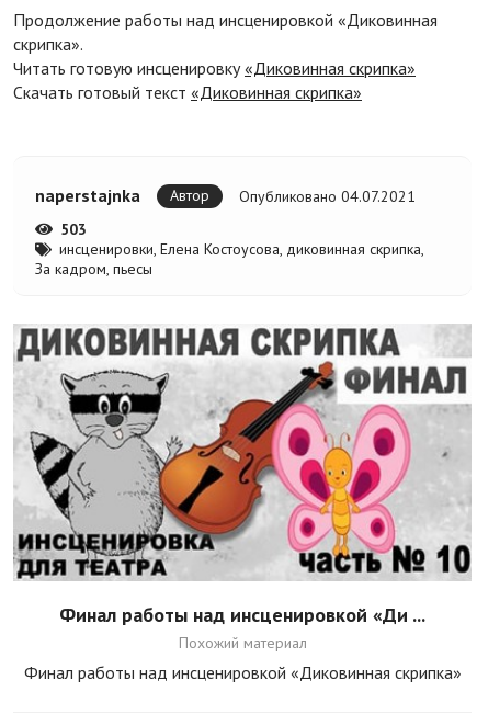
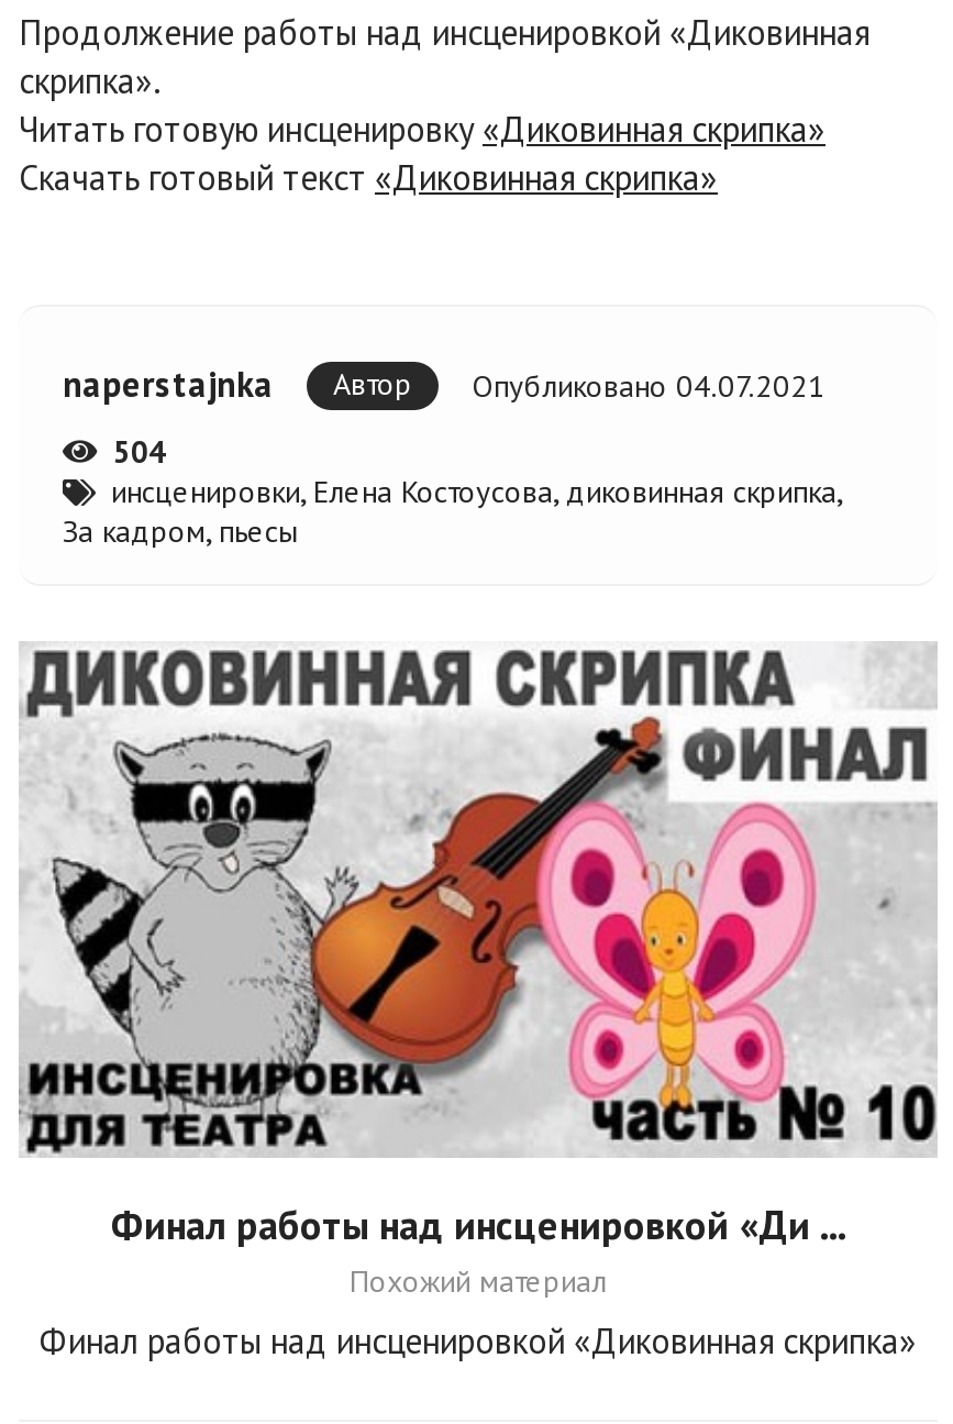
[60,219,87,239] 503 -> [113,432,166,472] 504

